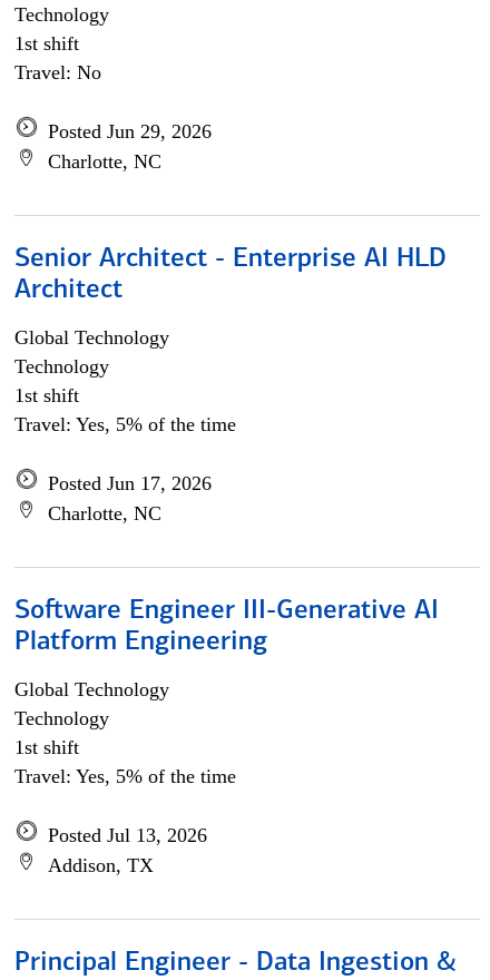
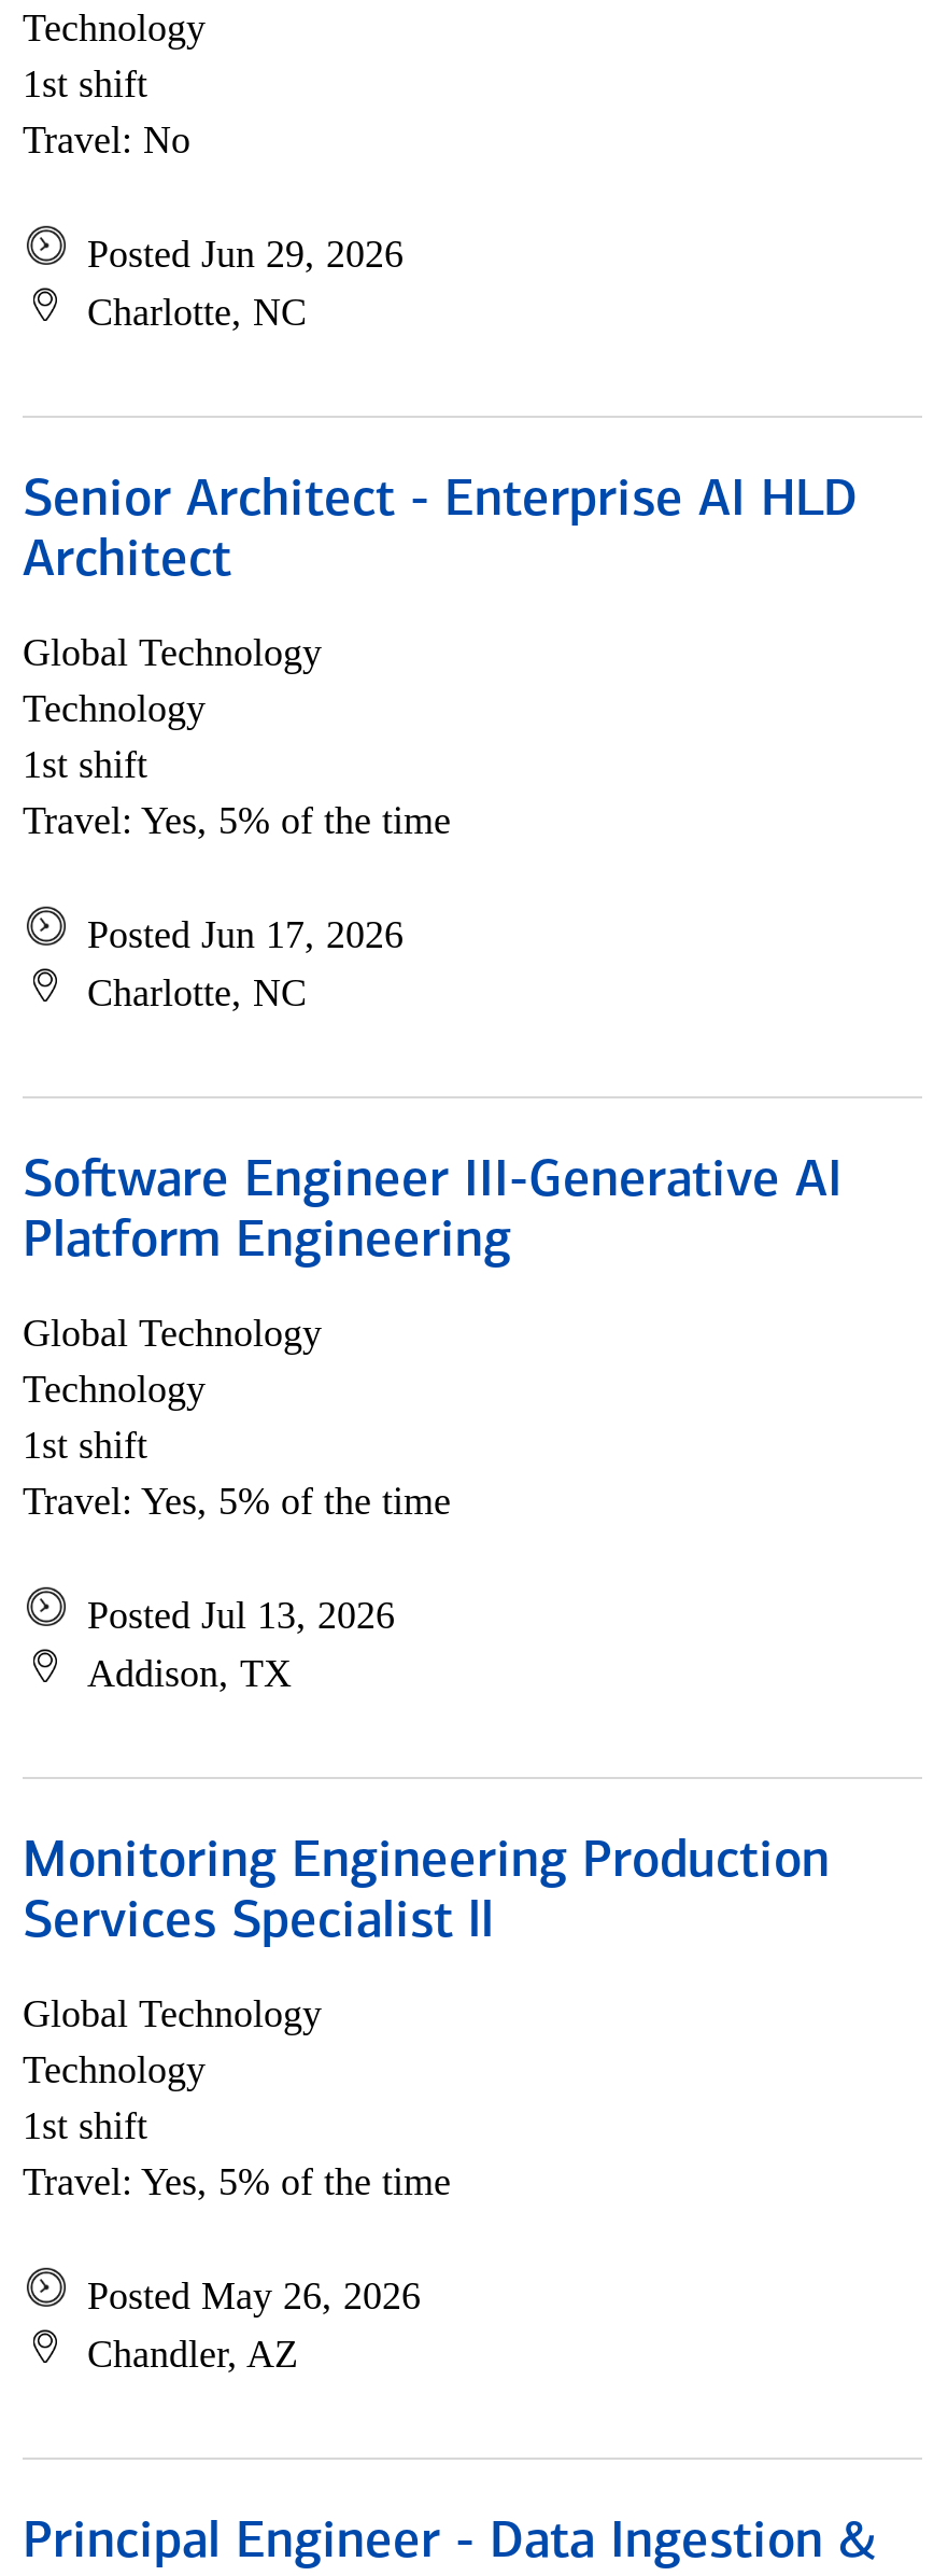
none -> [23,1837,830,2376] Monitoring Engineering Production | Services Specialist ll | Global Technology | Technology | 1st shift | Travel: Yes, 5% of the time | Posted May 26, 2026 | Chandler, AZ

